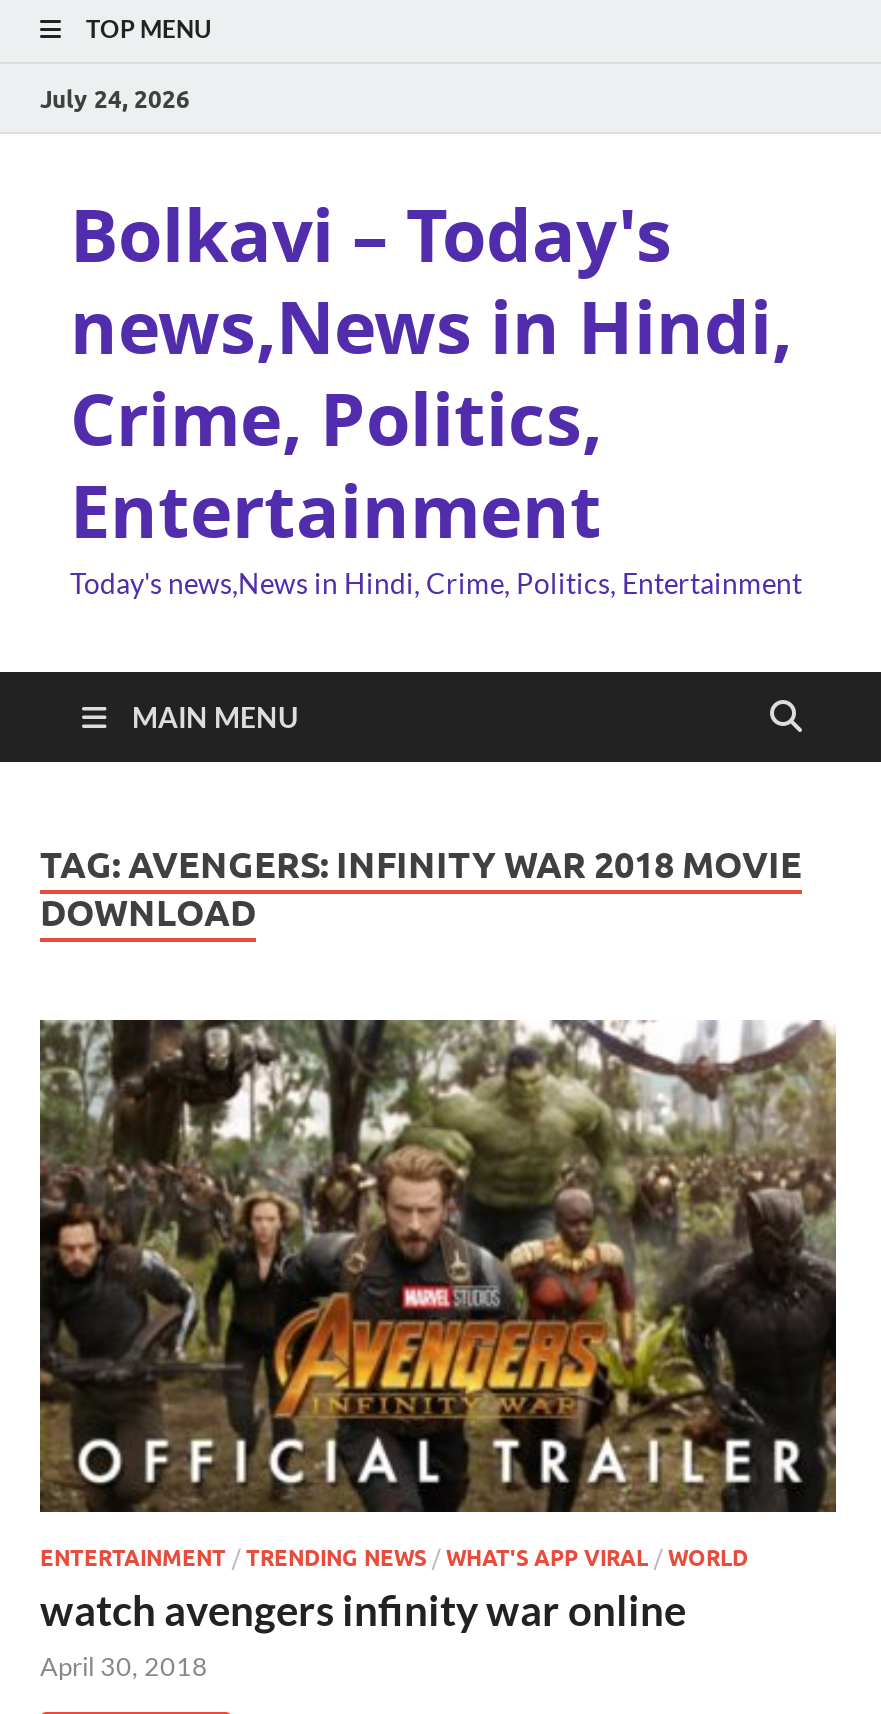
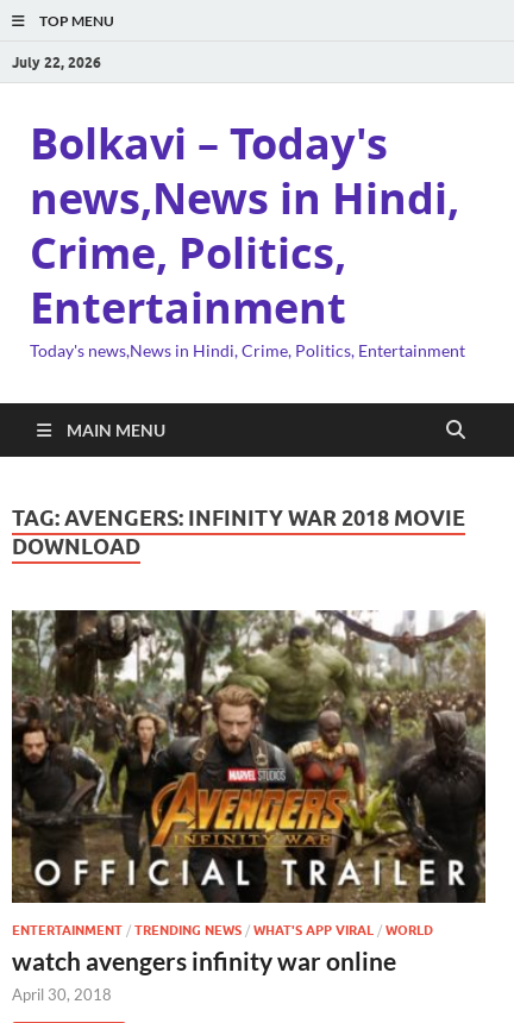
[40,83,190,113] July 24, 2026 -> [12,53,101,71] July 22, 2026

